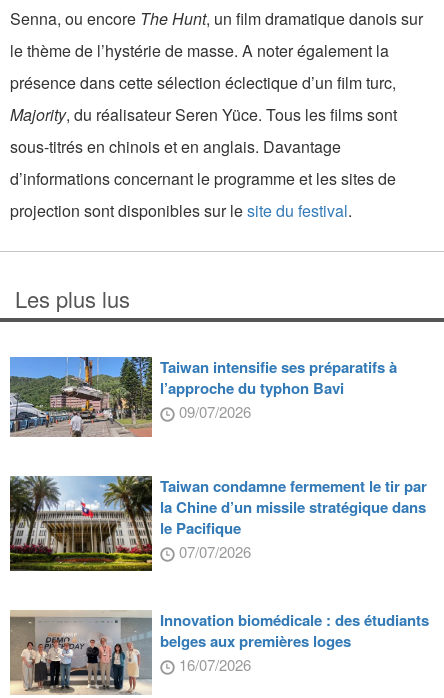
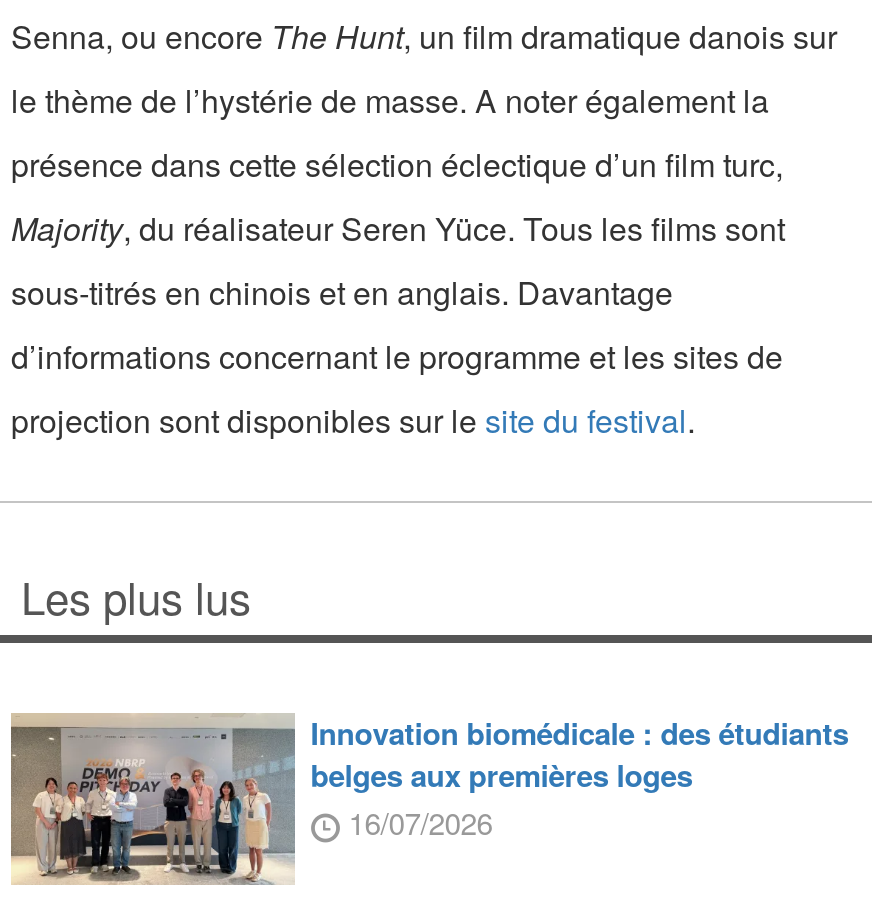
[9,356,427,562] [image] | Taiwan intensifie ses préparatifs à | l’approche du typhon Bavi | 09/07/2026 | Taiwan condamne fermement le tir par | la Chine d’un missile stratégique dans | le Pacifique | 07/07/2026 -> none
[9,475,153,572] [image] -> none

